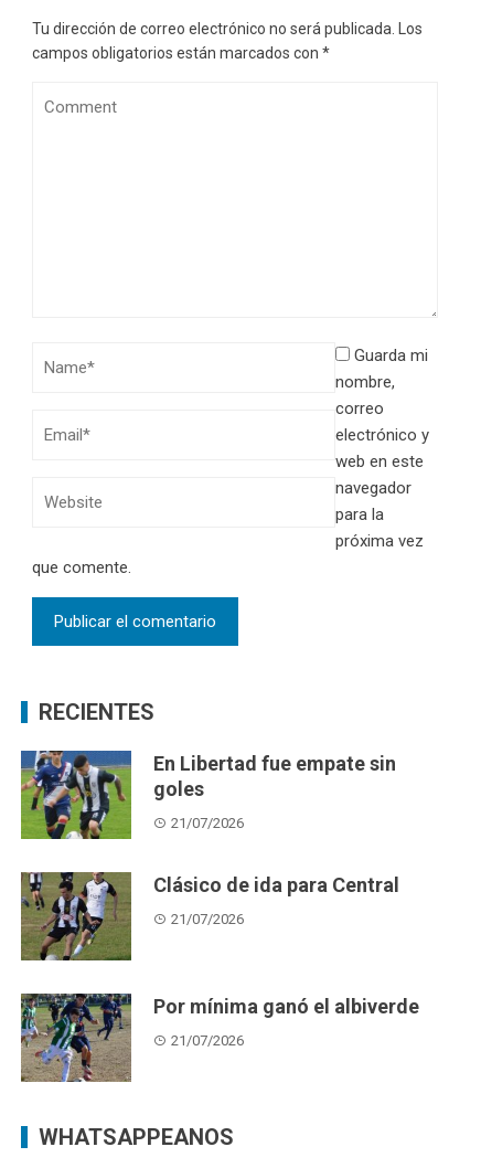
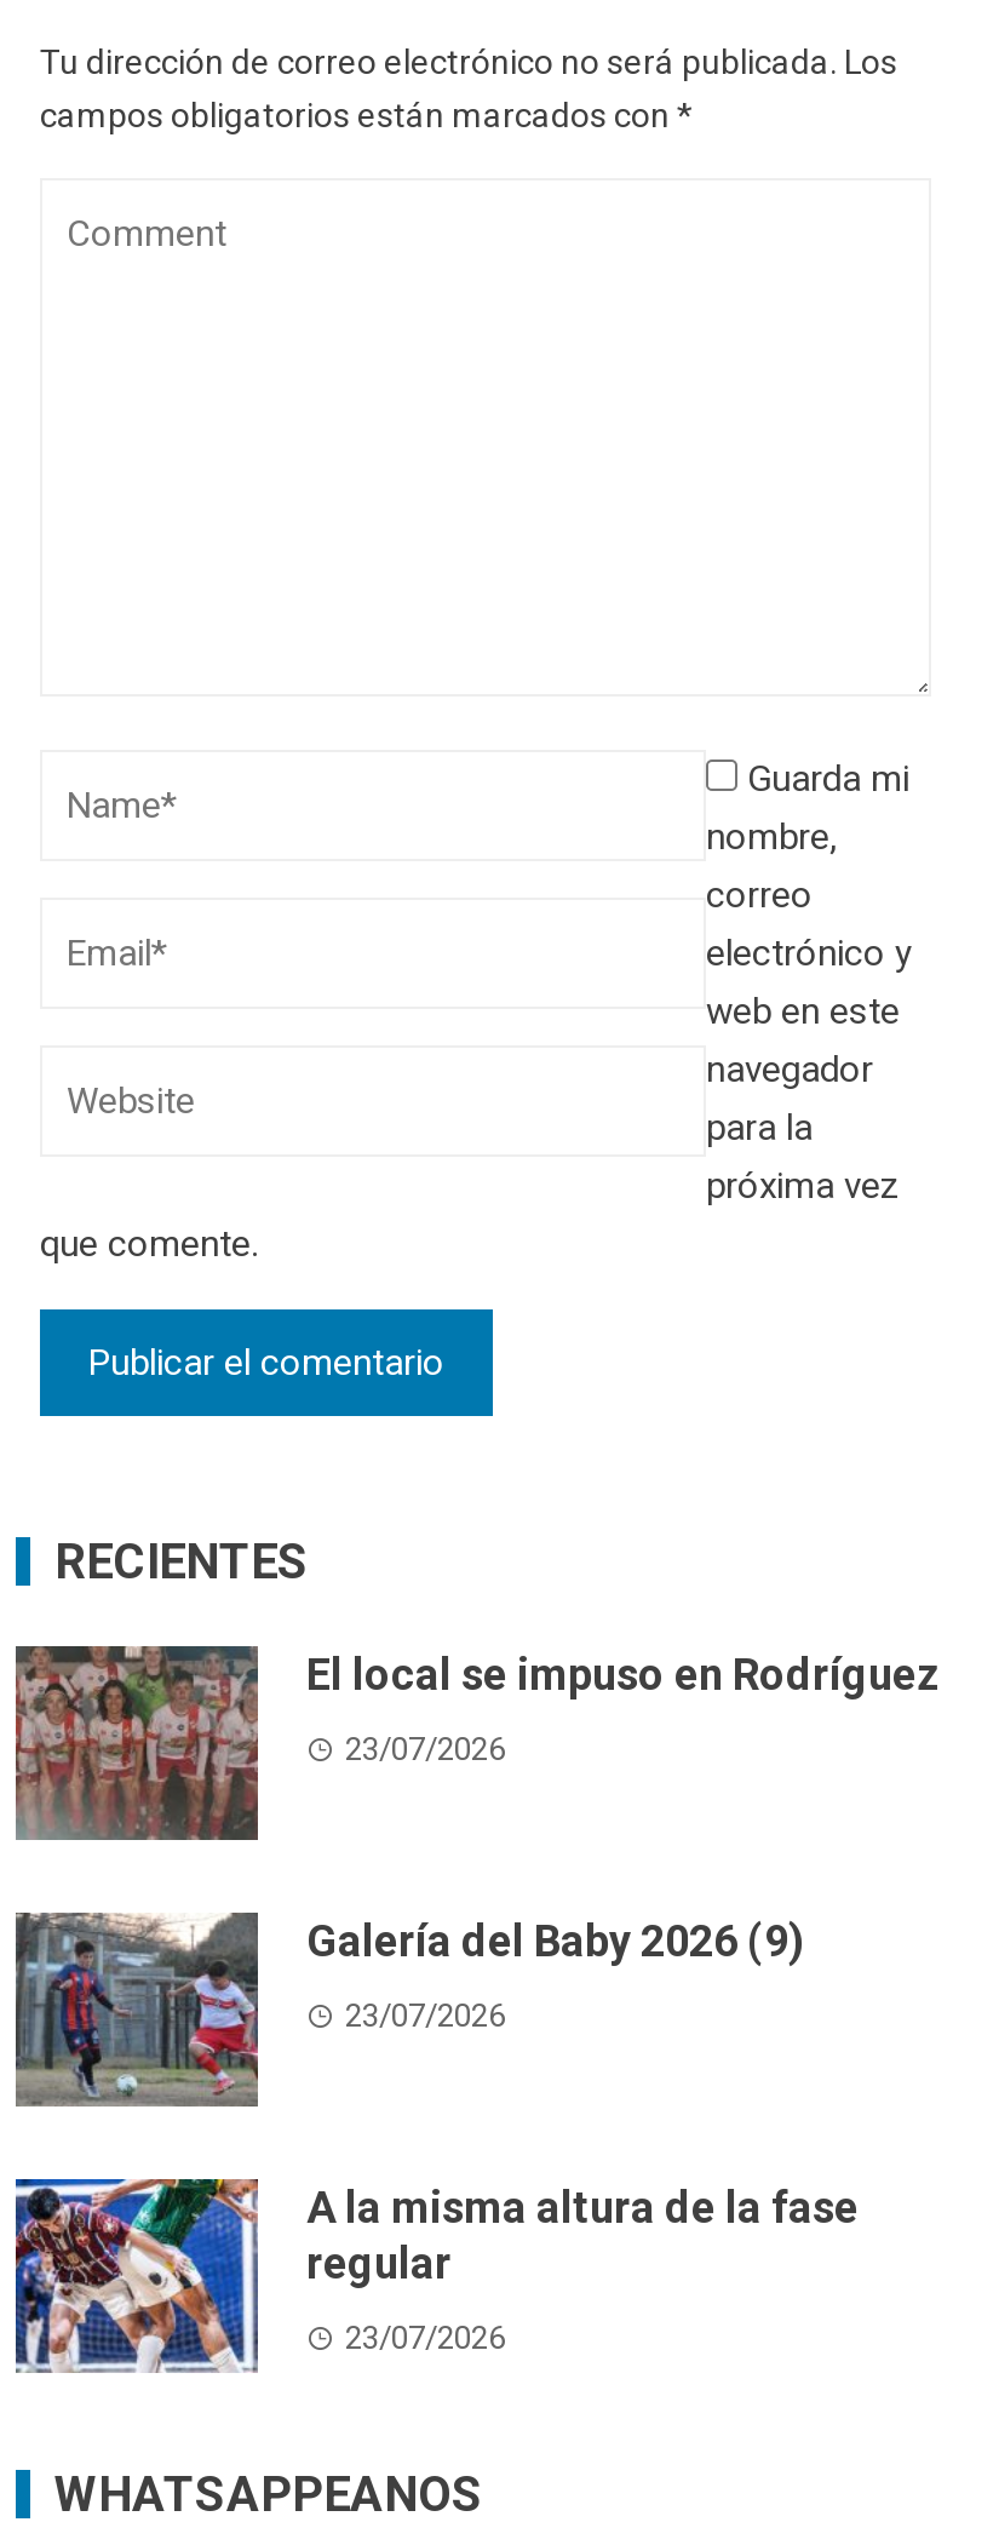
[21,750,396,840] [image] | En Libertad fue empate sin | goles -> [13,1644,941,1842] [image] | El local se impuso en Rodríguez
[171,815,244,831] 21/07/2026 -> [345,1731,505,1768] 23/07/2026
[21,871,399,962] [image] | Clásico de ida para Central -> [16,1913,805,2106] [image] | Galería del Baby 2026 (9)
[171,911,244,927] 21/07/2026 -> [345,1998,505,2034] 23/07/2026
[20,992,419,1082] [image] | Por mínima ganó el albiverde -> [13,2177,859,2373] [image] | A la misma altura de la fase | regular
[171,1032,244,1049] 21/07/2026 -> [345,2320,505,2356] 23/07/2026

